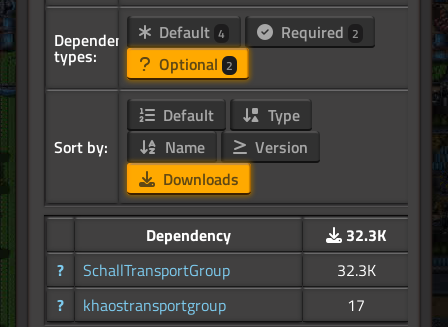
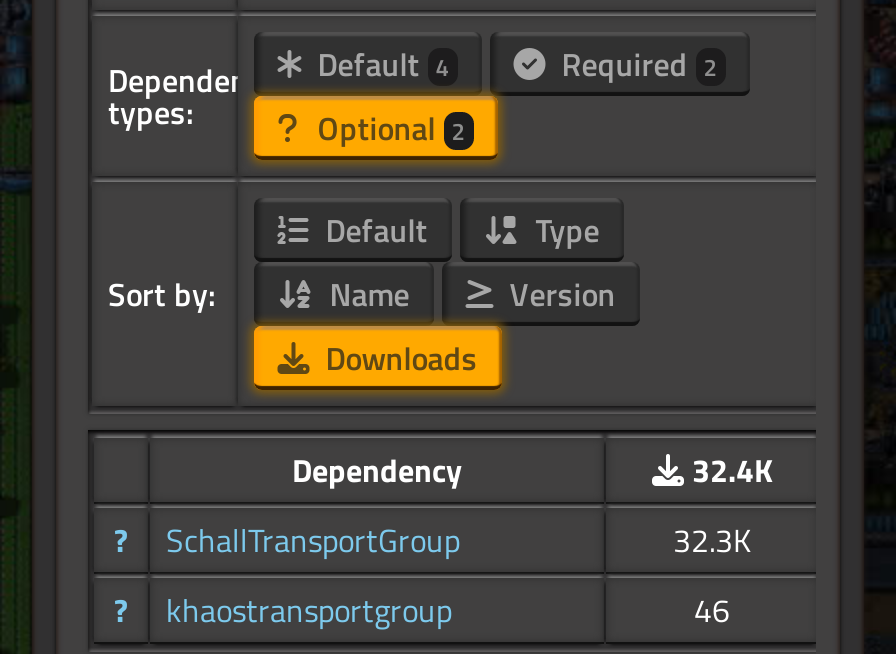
[346,223,386,247] 32.3K -> [692,447,772,495] 32.4K
[347,293,365,317] 17 -> [694,587,730,635] 46

